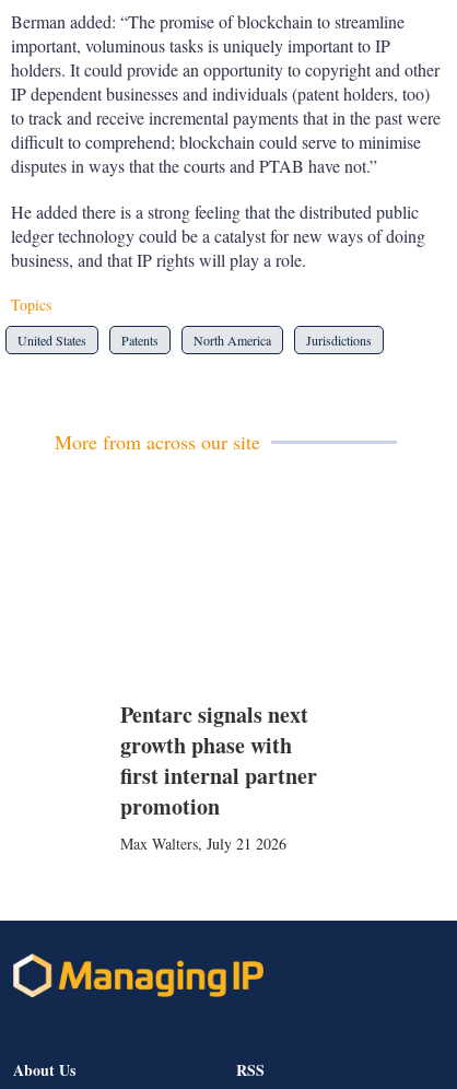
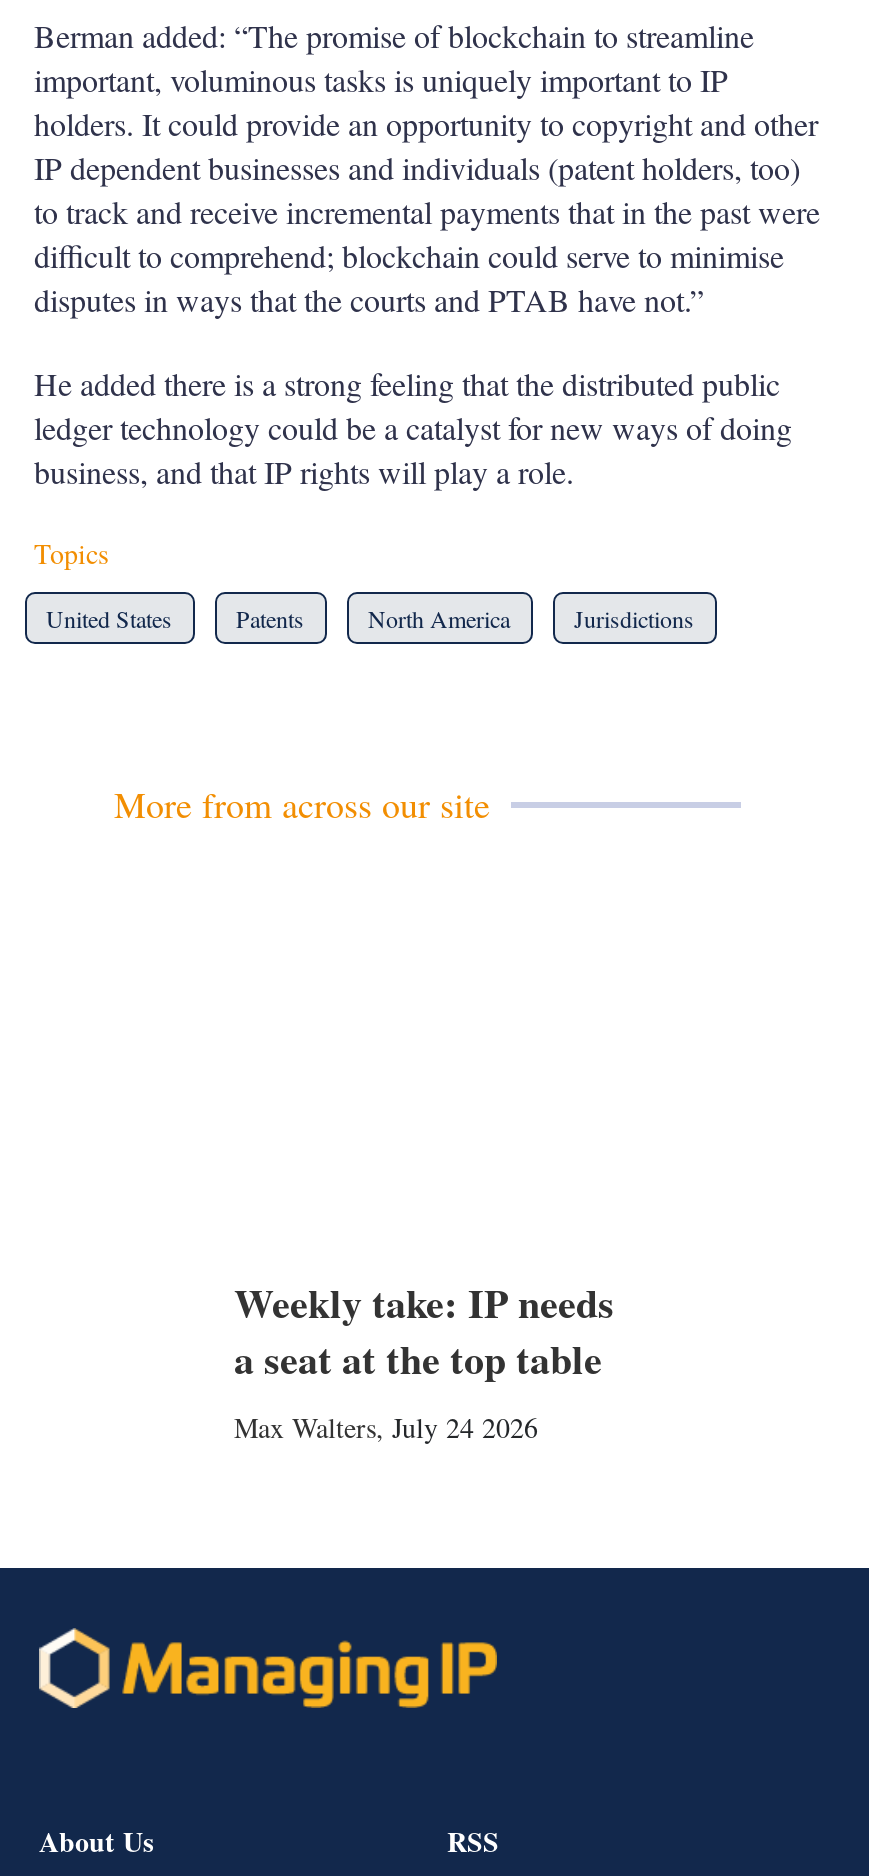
[120,699,317,854] Pentarc signals next | growth phase with | first internal partner | promotion | Max Walters, July 21 2026 -> [234,1274,614,1446] Weekly take: IP needs | a seat at the top table | Max Walters, July 24 2026

